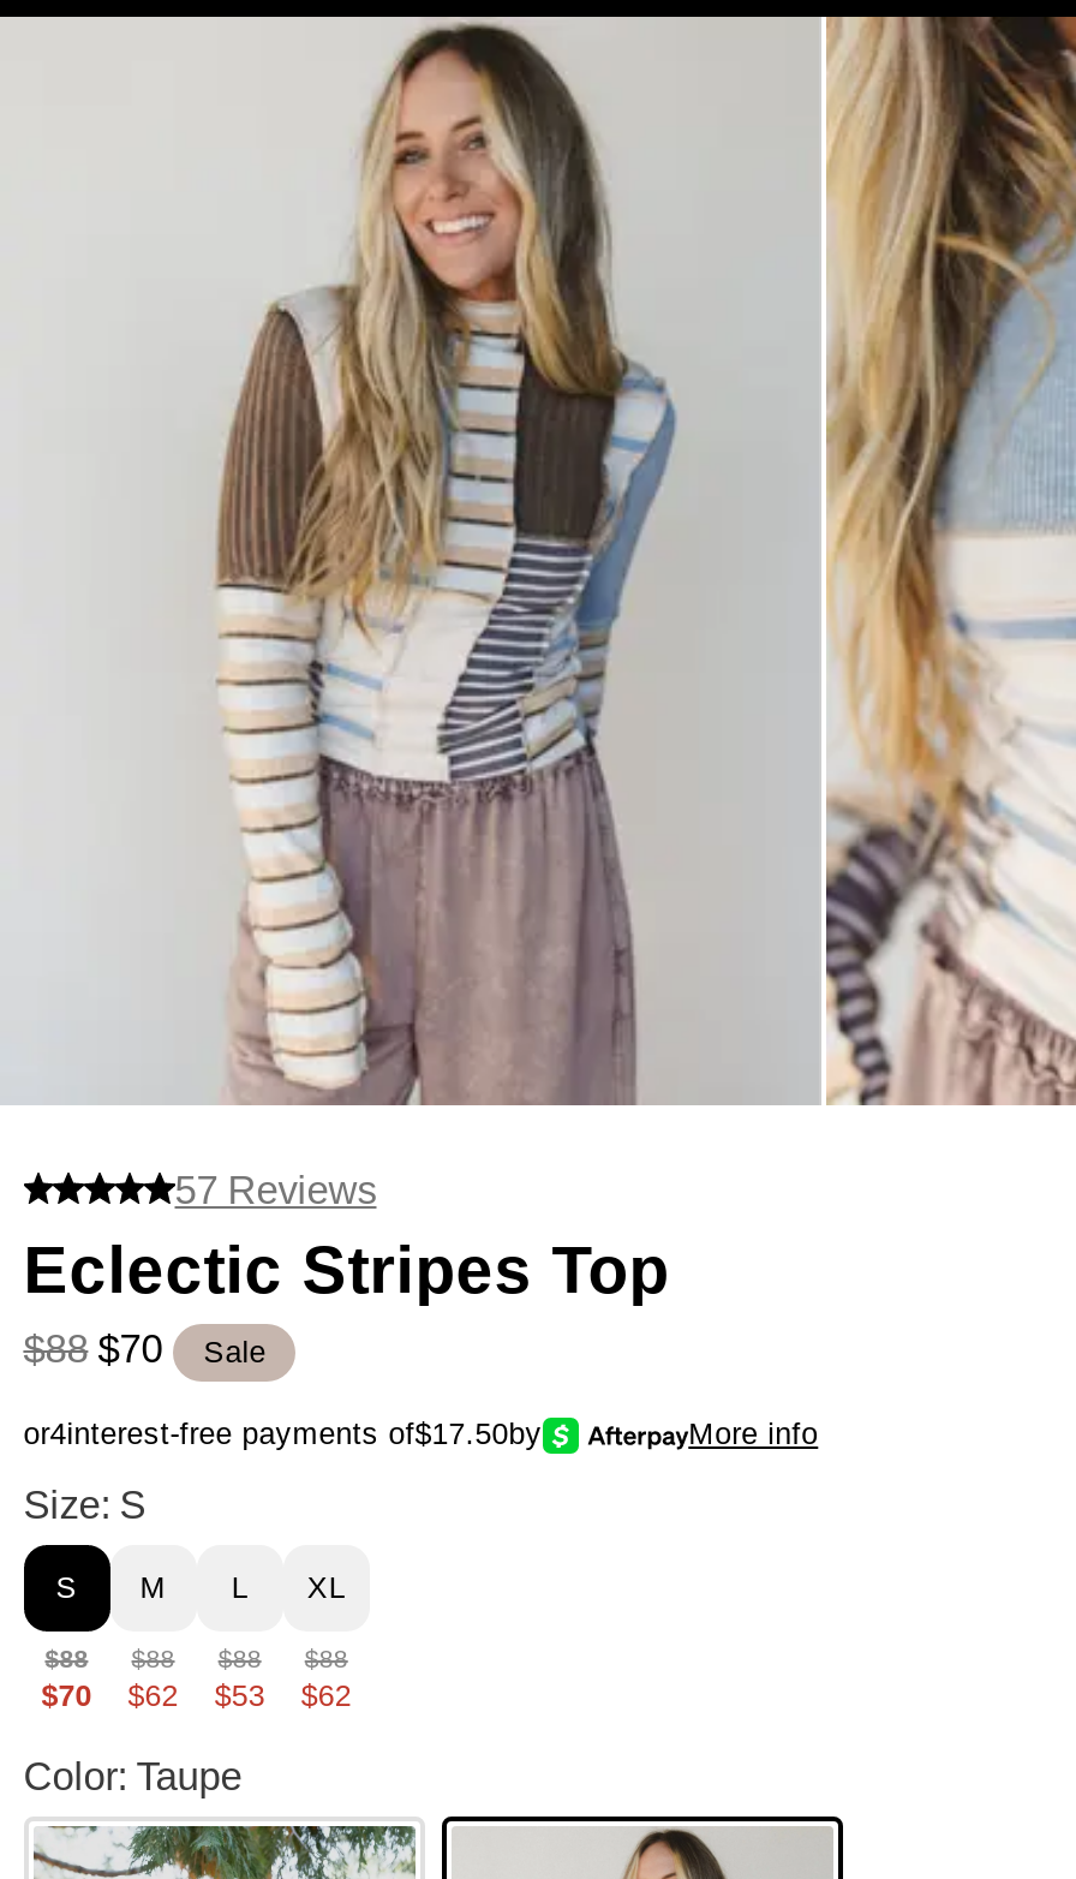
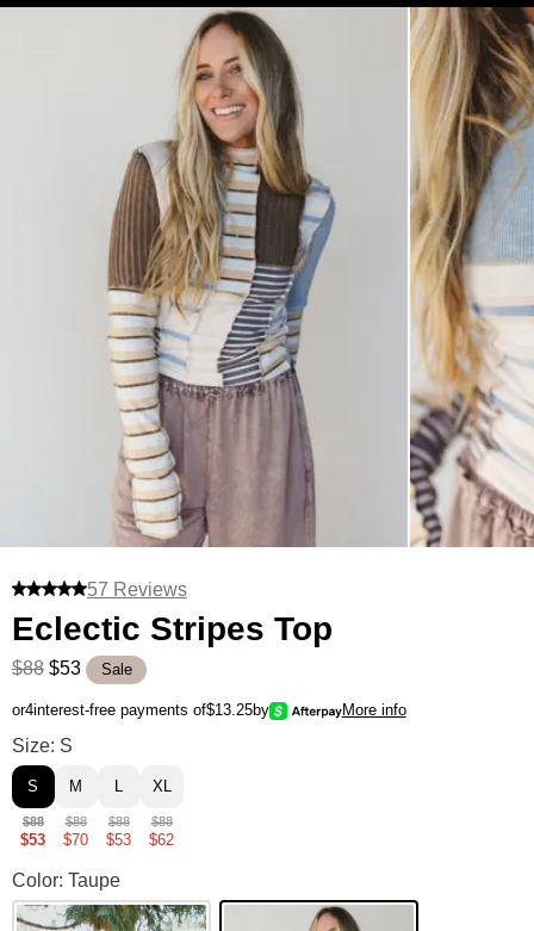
[23,1327,266,1370] $88 $70 Sale -> [12,657,132,678] $88 $53 Sale
[23,1418,542,1452] or4interest-free payments of$17.50by -> [12,702,269,719] or4interest-free payments of$13.25by
[41,1679,92,1713] $70 -> [21,832,46,849] $53
[128,1679,178,1713] $62 -> [64,832,89,849] $70

